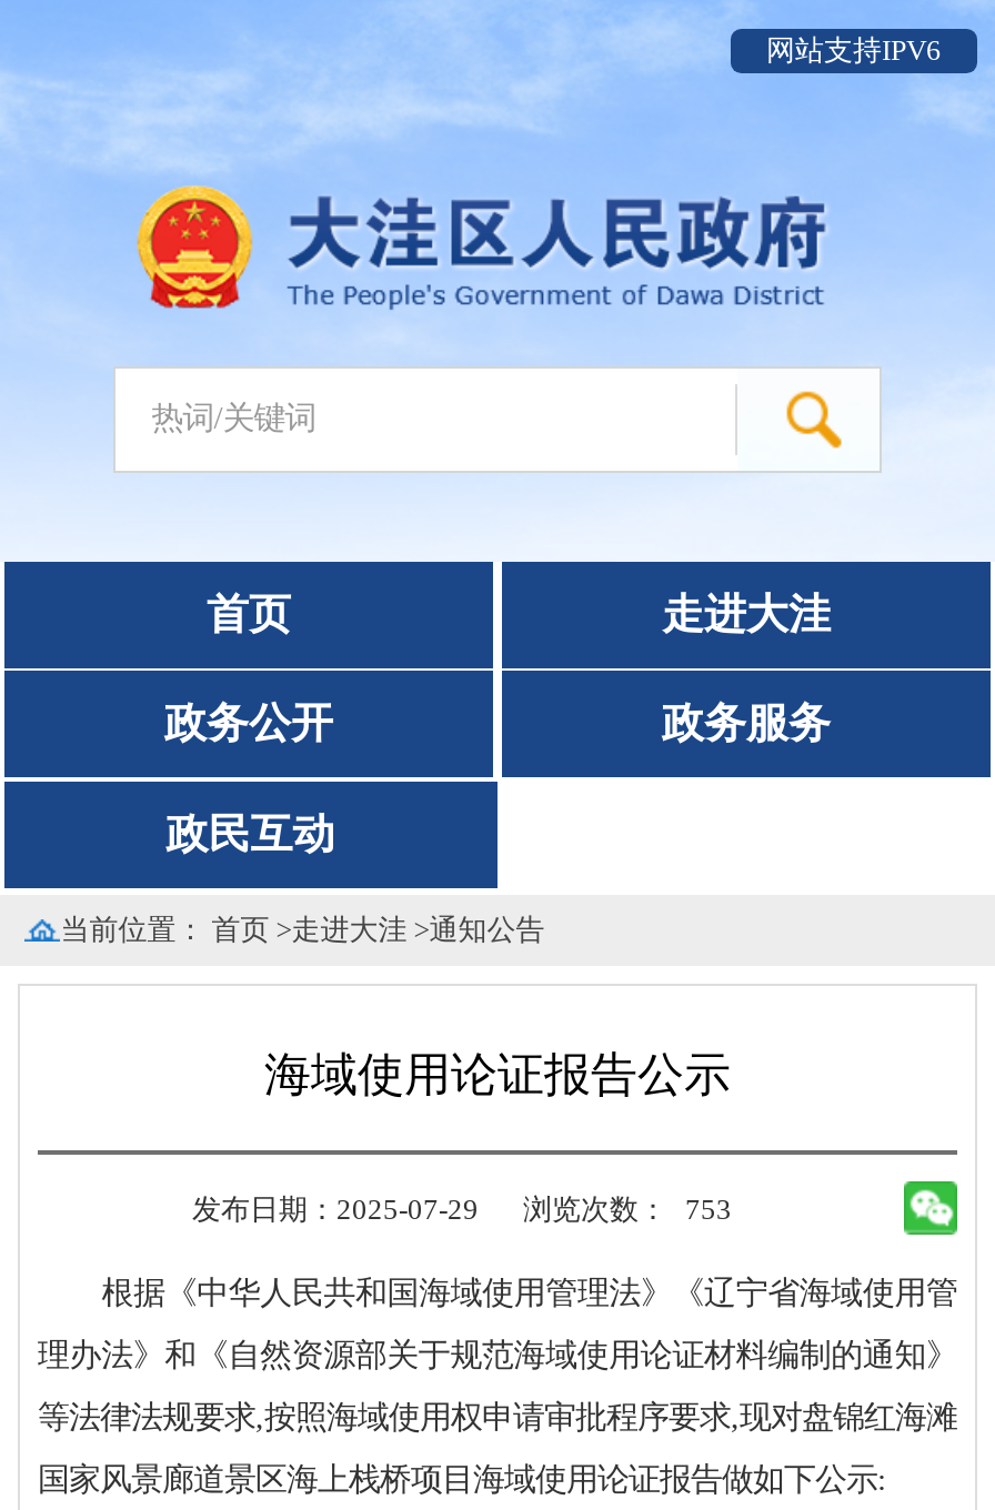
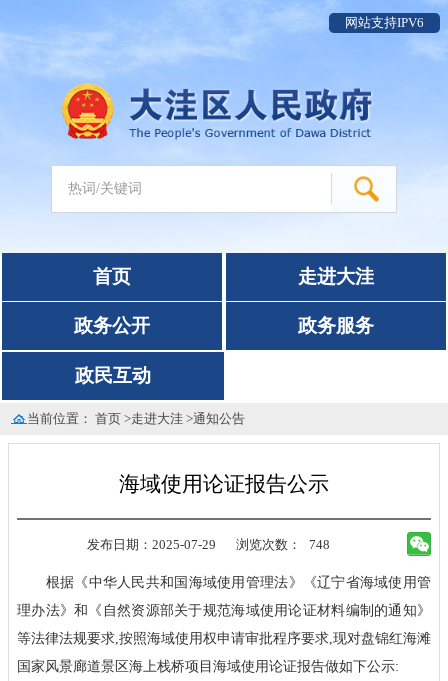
[192,1194,732,1225] 发布日期：2025-07-29 浏览次数： 753 -> [86,538,329,552] 发布日期：2025-07-29 浏览次数： 748

